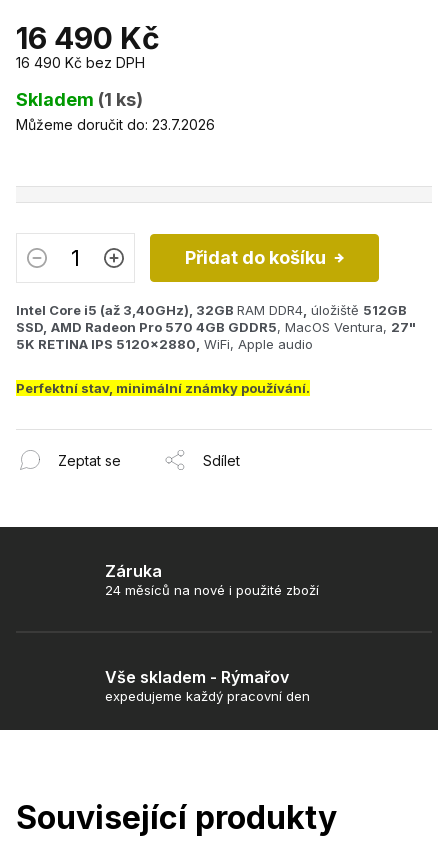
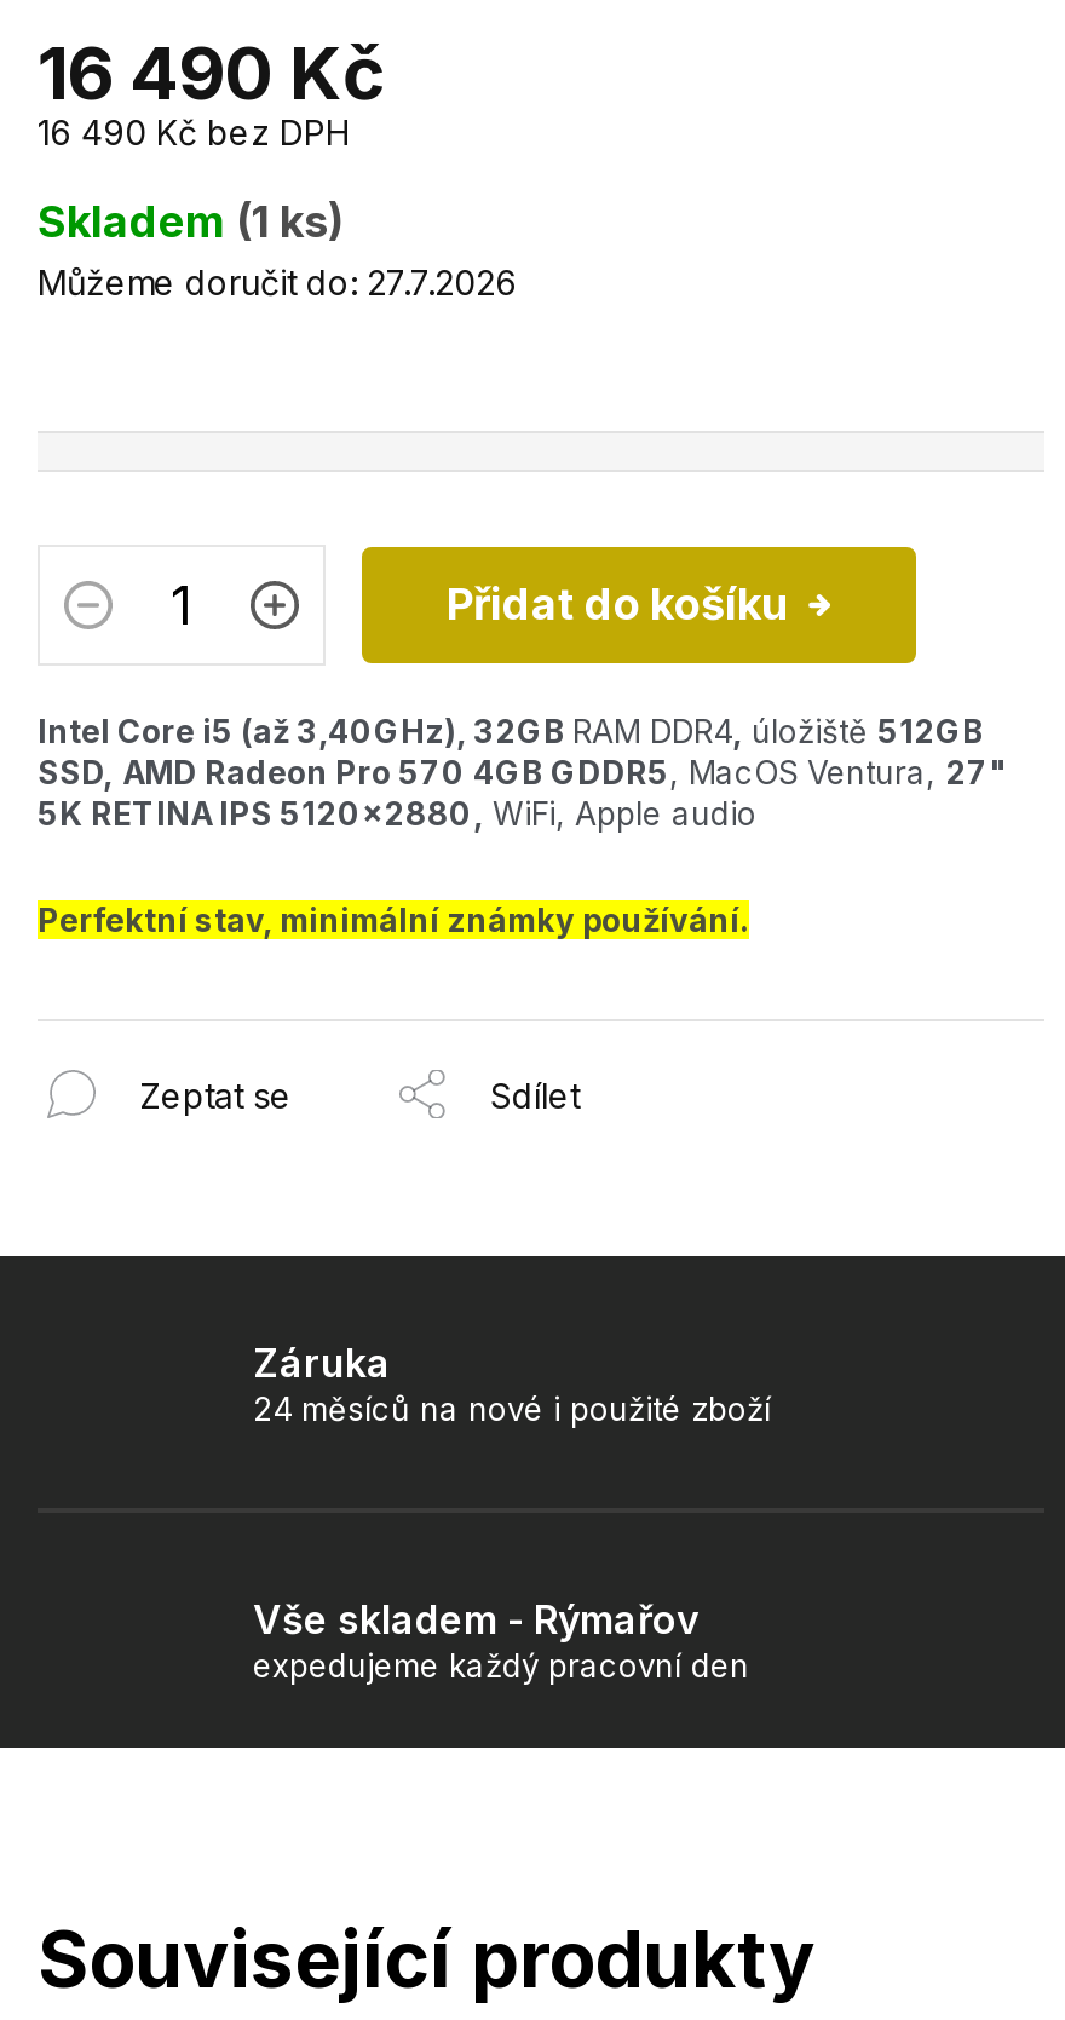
[16,116,215,133] Můžeme doručit do: 23.7.2026 -> [38,261,517,303] Můžeme doručit do: 27.7.2026

